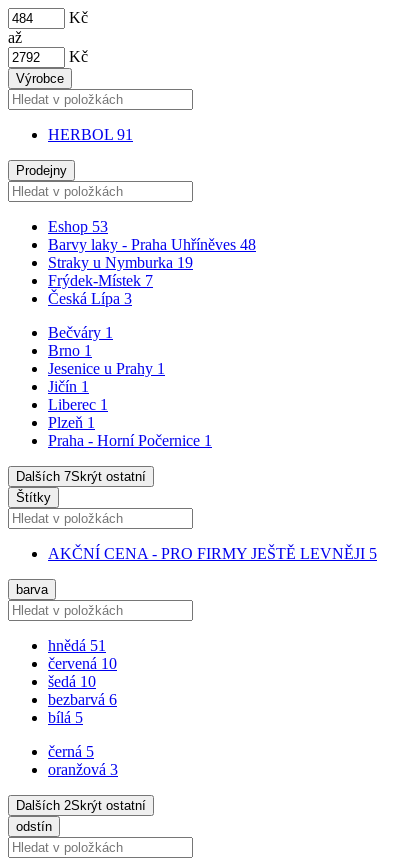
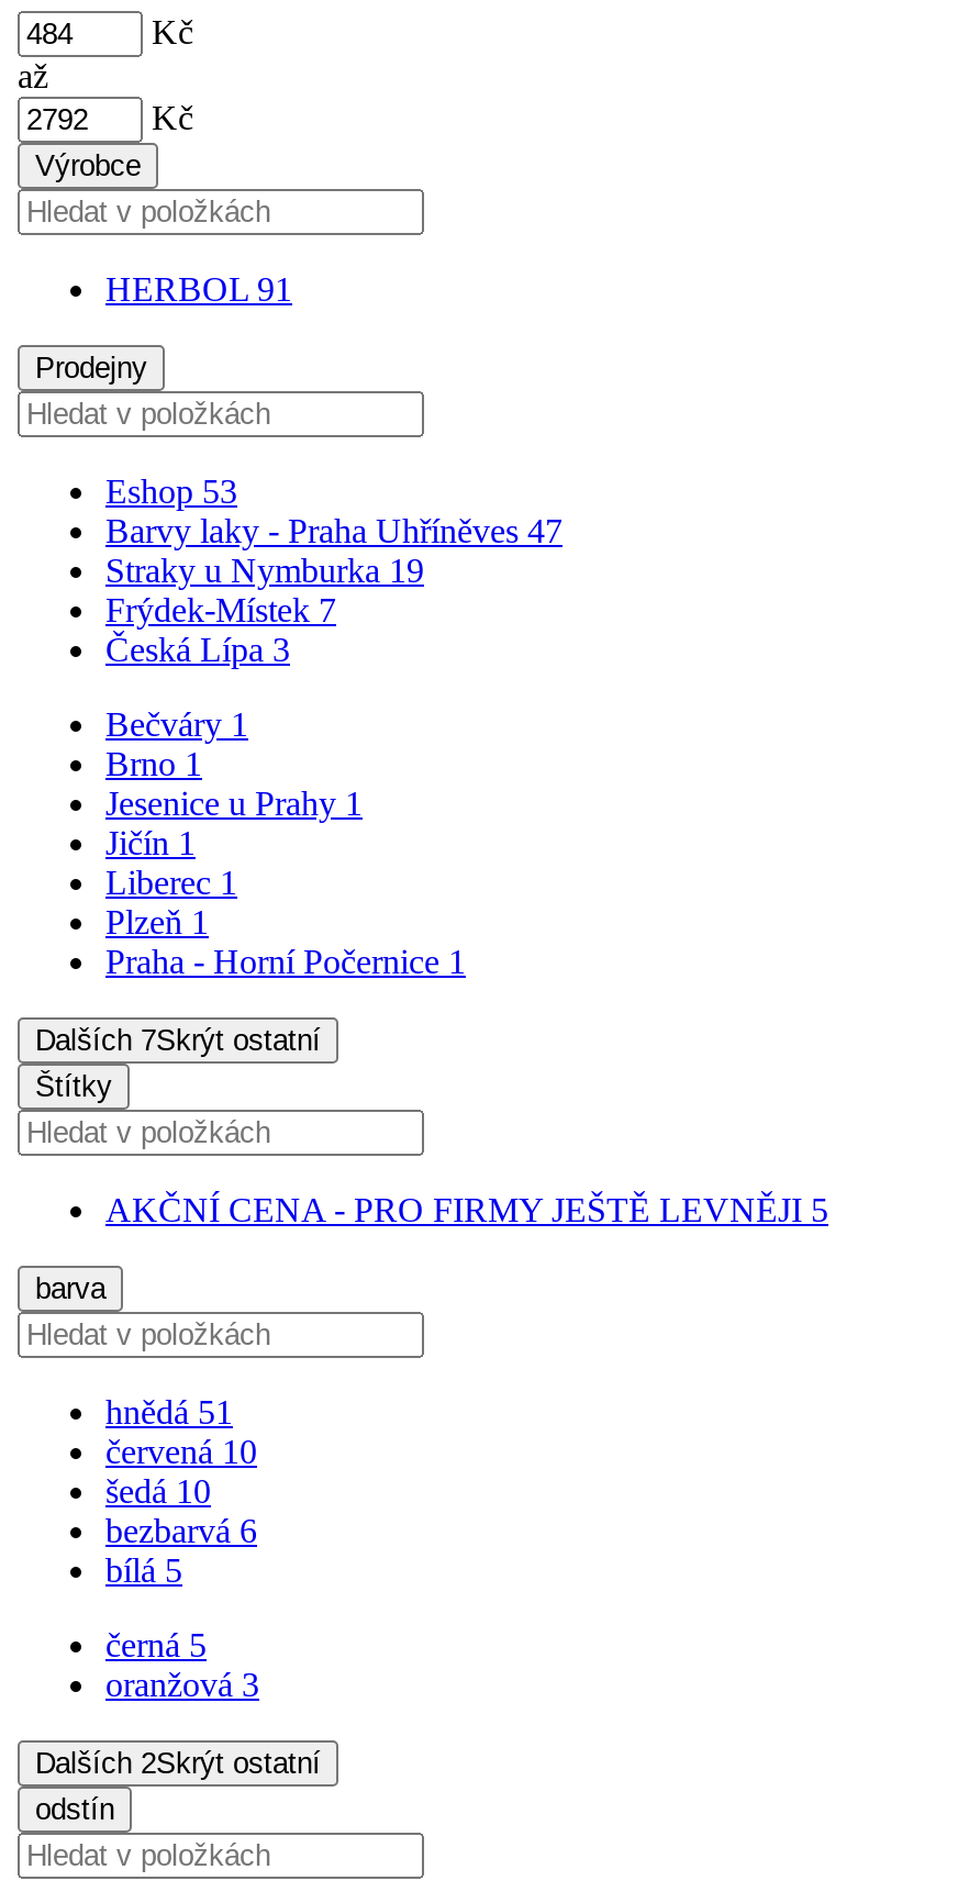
[48,236,256,253] Barvy laky - Praha Uhříněves 48 -> [105,513,563,550] Barvy laky - Praha Uhříněves 47

